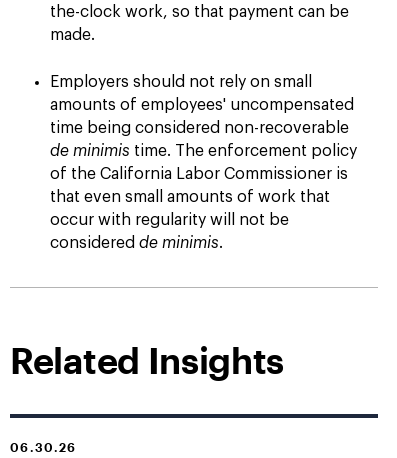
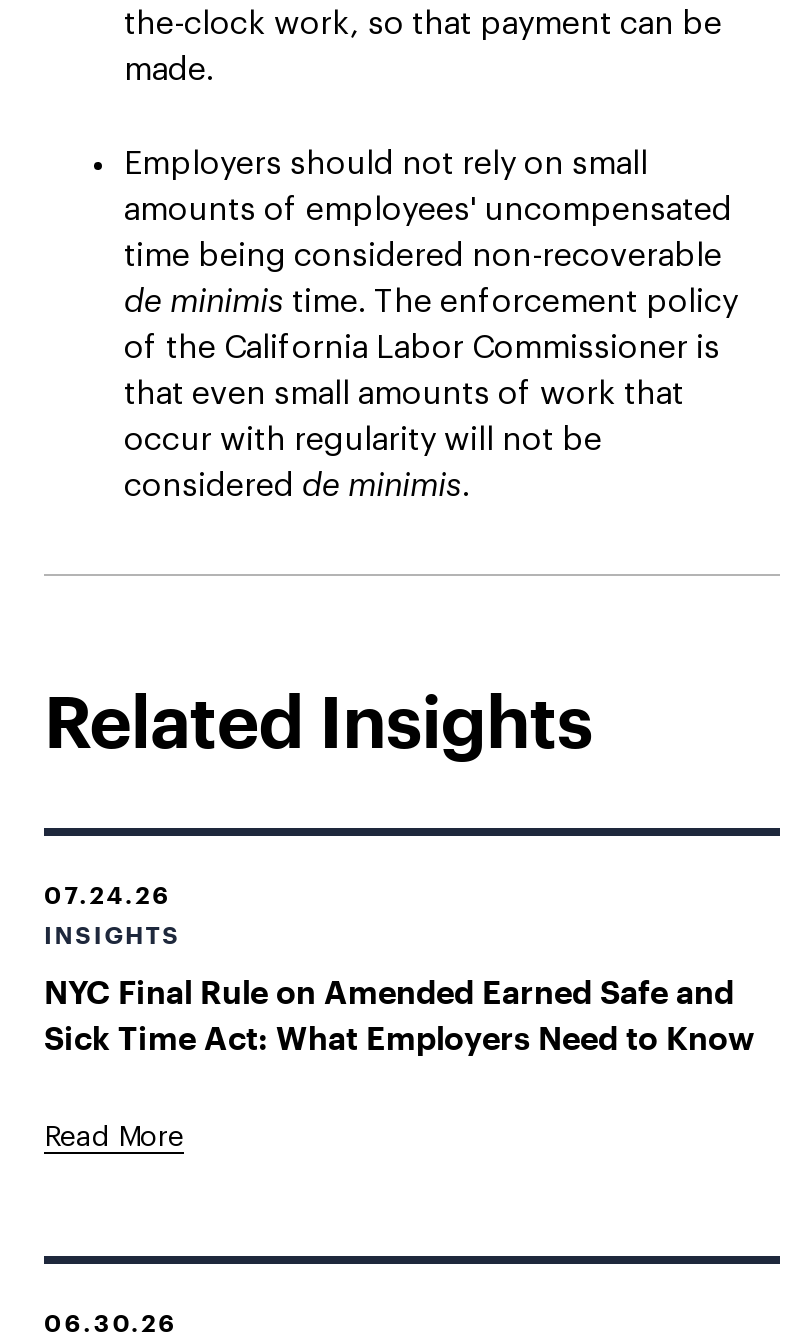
none -> [44,880,754,1152] 07.24.26 | INSIGHTS | NYC Final Rule on Amended Earned Safe and | Sick Time Act: What Employers Need to Know | Read More

